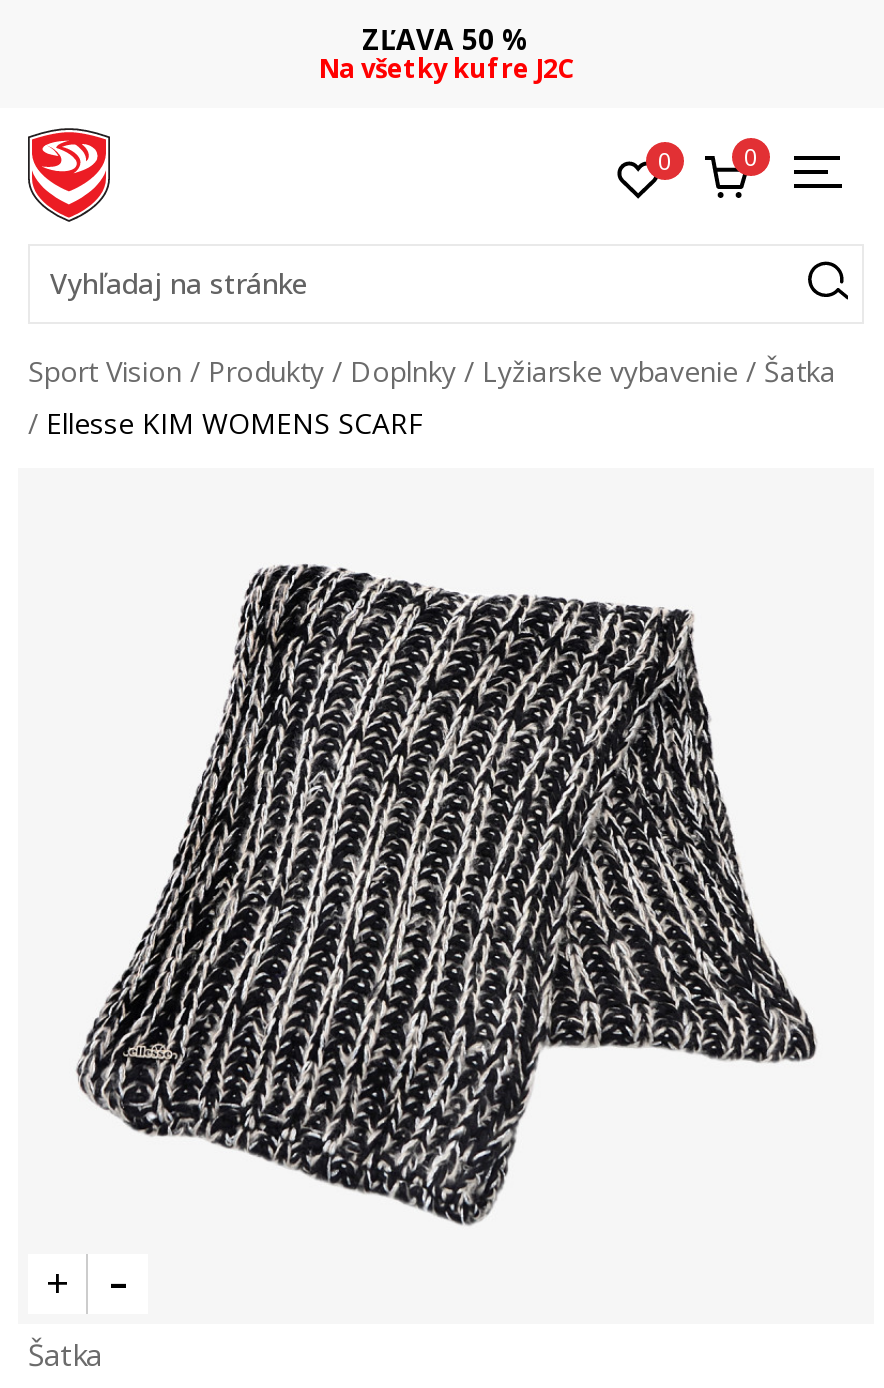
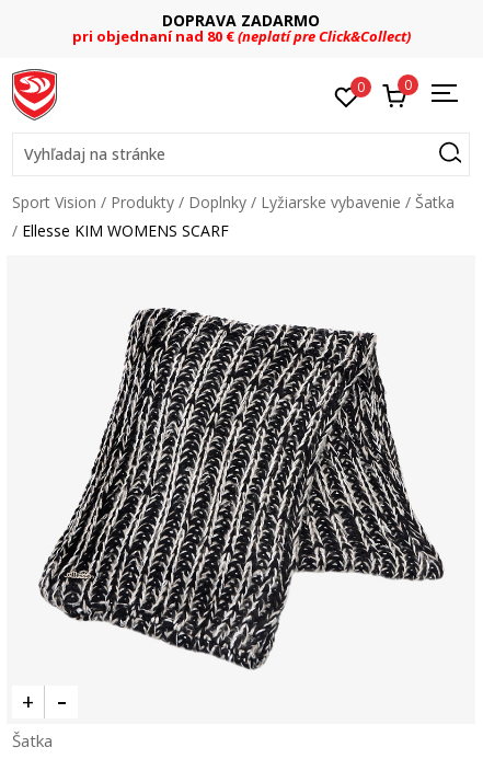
[319,20,573,86] ZĽAVA 50 % | Na všetky kufre J2C -> [72,10,410,46] DOPRAVA ZADARMO | pri objednaní nad 80 €(neplatí pre Click&Collect)

